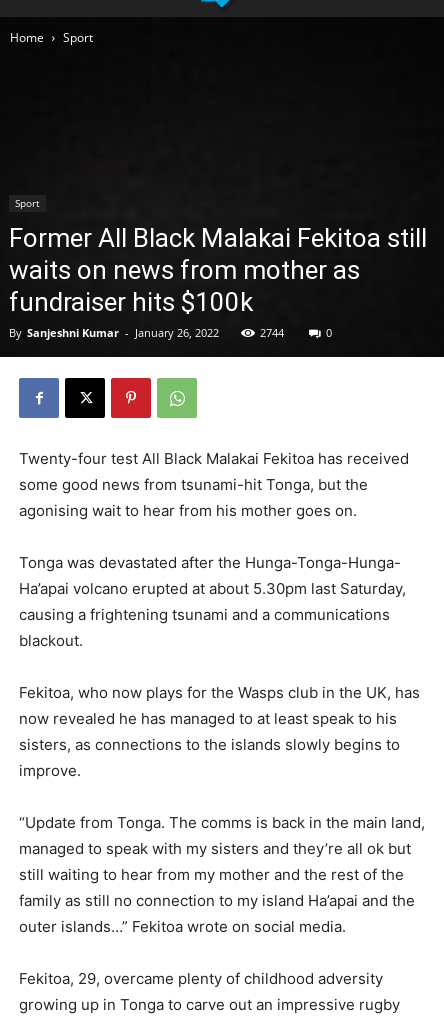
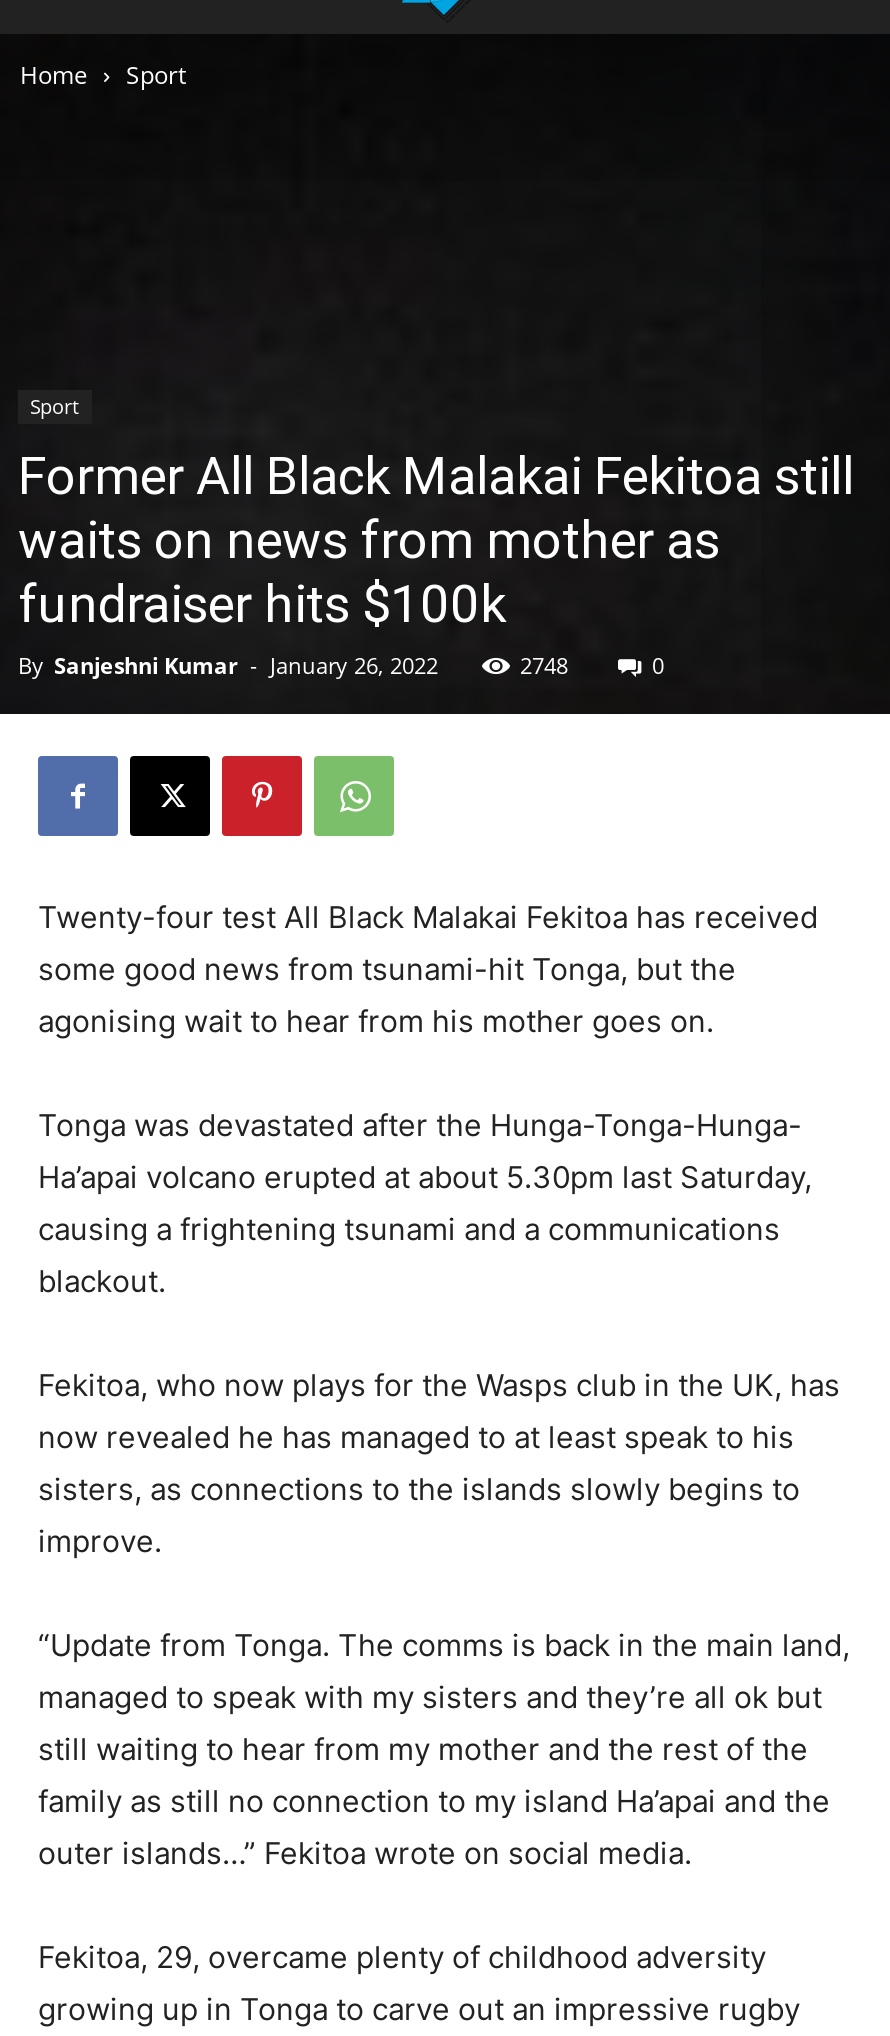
[260,325,284,340] 2744 -> [520,650,568,680] 2748

